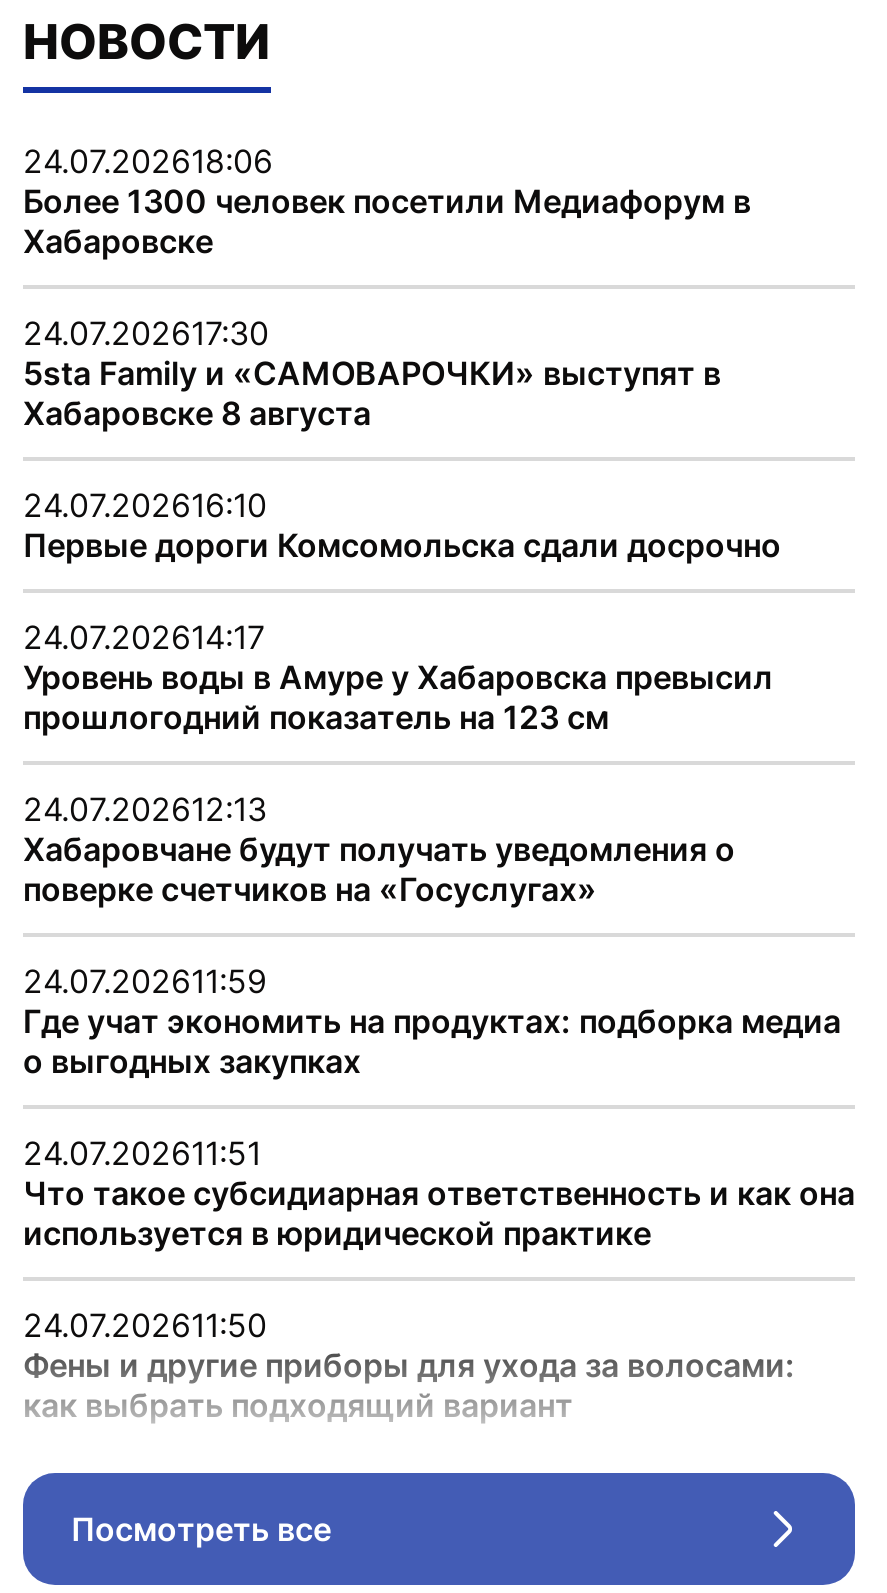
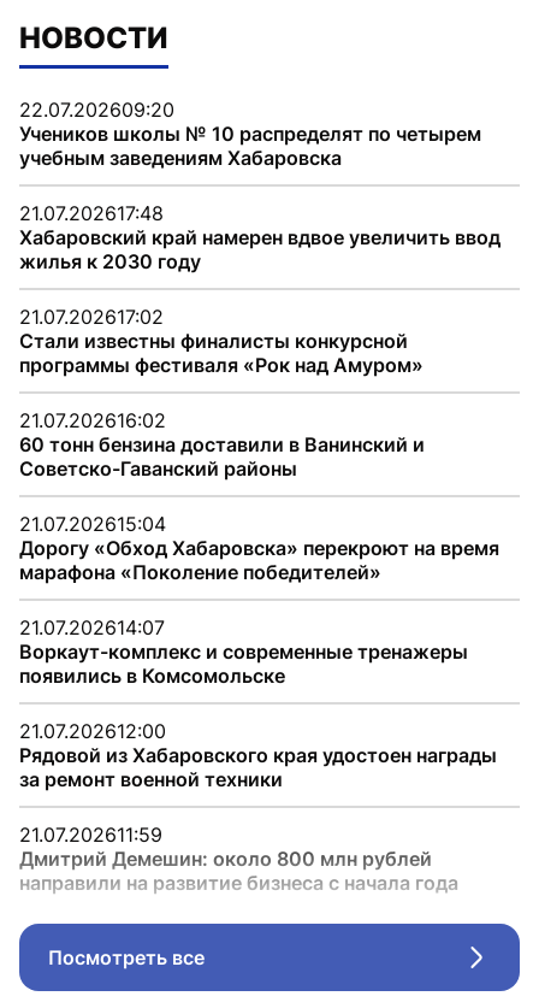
[23,141,751,261] 24.07.202618:06 | Более 1300 человек посетили Медиафорум в | Хабаровске -> [19,98,481,170] 22.07.202609:20 | Учеников школы № 10 распределят по четырем | учебным заведениям Хабаровска
[23,313,721,433] 24.07.202617:30 | 5sta Family и «САМОВАРОЧКИ» выступят в | Хабаровске 8 августа -> [19,201,500,273] 21.07.202617:48 | Хабаровский край намерен вдвое увеличить ввод | жилья к 2030 году
[23,485,781,565] 24.07.202616:10 | Первые дороги Комсомольска сдали досрочно -> [19,305,423,377] 21.07.202617:02 | Стали известны финалисты конкурсной | программы фестиваля «Рок над Амуром»
[23,617,773,737] 24.07.202614:17 | Уровень воды в Амуре у Хабаровска превысил | прошлогодний показатель на 123 см -> [19,408,425,481] 21.07.202616:02 | 60 тонн бензина доставили в Ванинский и | Советско-Гаванский районы
[23,789,735,909] 24.07.202612:13 | Хабаровчане будут получать уведомления о | поверке счетчиков на «Госуслугах» -> [19,512,499,584] 21.07.202615:04 | Дорогу «Обход Хабаровска» перекроют на время | марафона «Поколение победителей»
[23,961,841,1081] 24.07.202611:59 | Где учат экономить на продуктах: подборка медиа | о выгодных закупках -> [19,615,468,688] 21.07.202614:07 | Воркаут-комплекс и современные тренажеры | появились в Комсомольске
[23,1133,855,1253] 24.07.202611:51 | Что такое субсидиарная ответственность и как она | используется в юридической практике -> [19,719,497,791] 21.07.202612:00 | Рядовой из Хабаровского края удостоен награды | за ремонт военной техники
[23,1305,795,1425] 24.07.202611:50 | Фены и другие приборы для ухода за волосами: | как выбрать подходящий вариант -> [19,823,458,895] 21.07.202611:59 | Дмитрий Демешин: около 800 млн рублей | направили на развитие бизнеса с начала года

